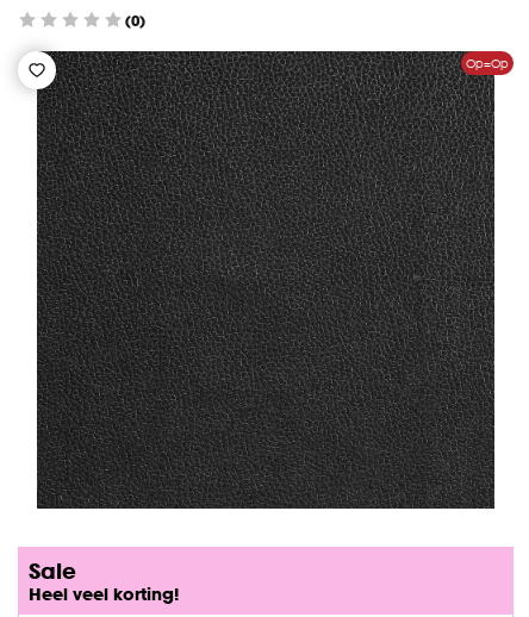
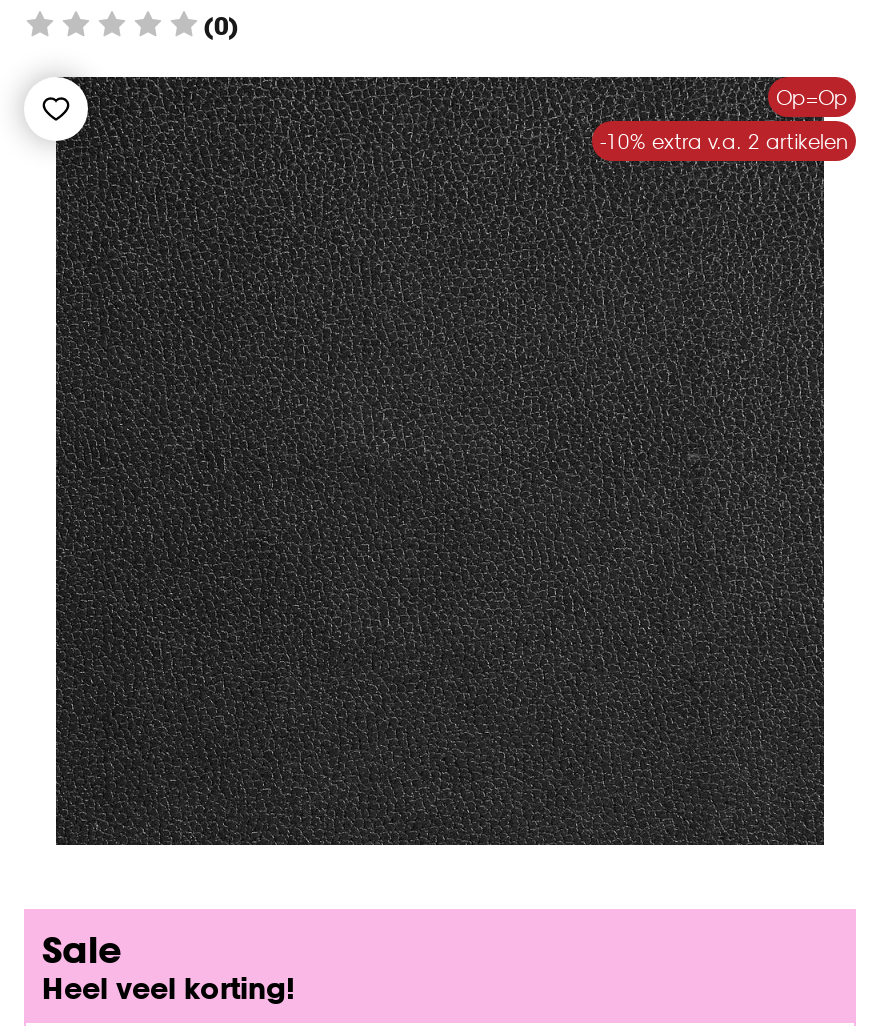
none -> [600,129,848,153] -10% extra v.a. 2 artikelen

